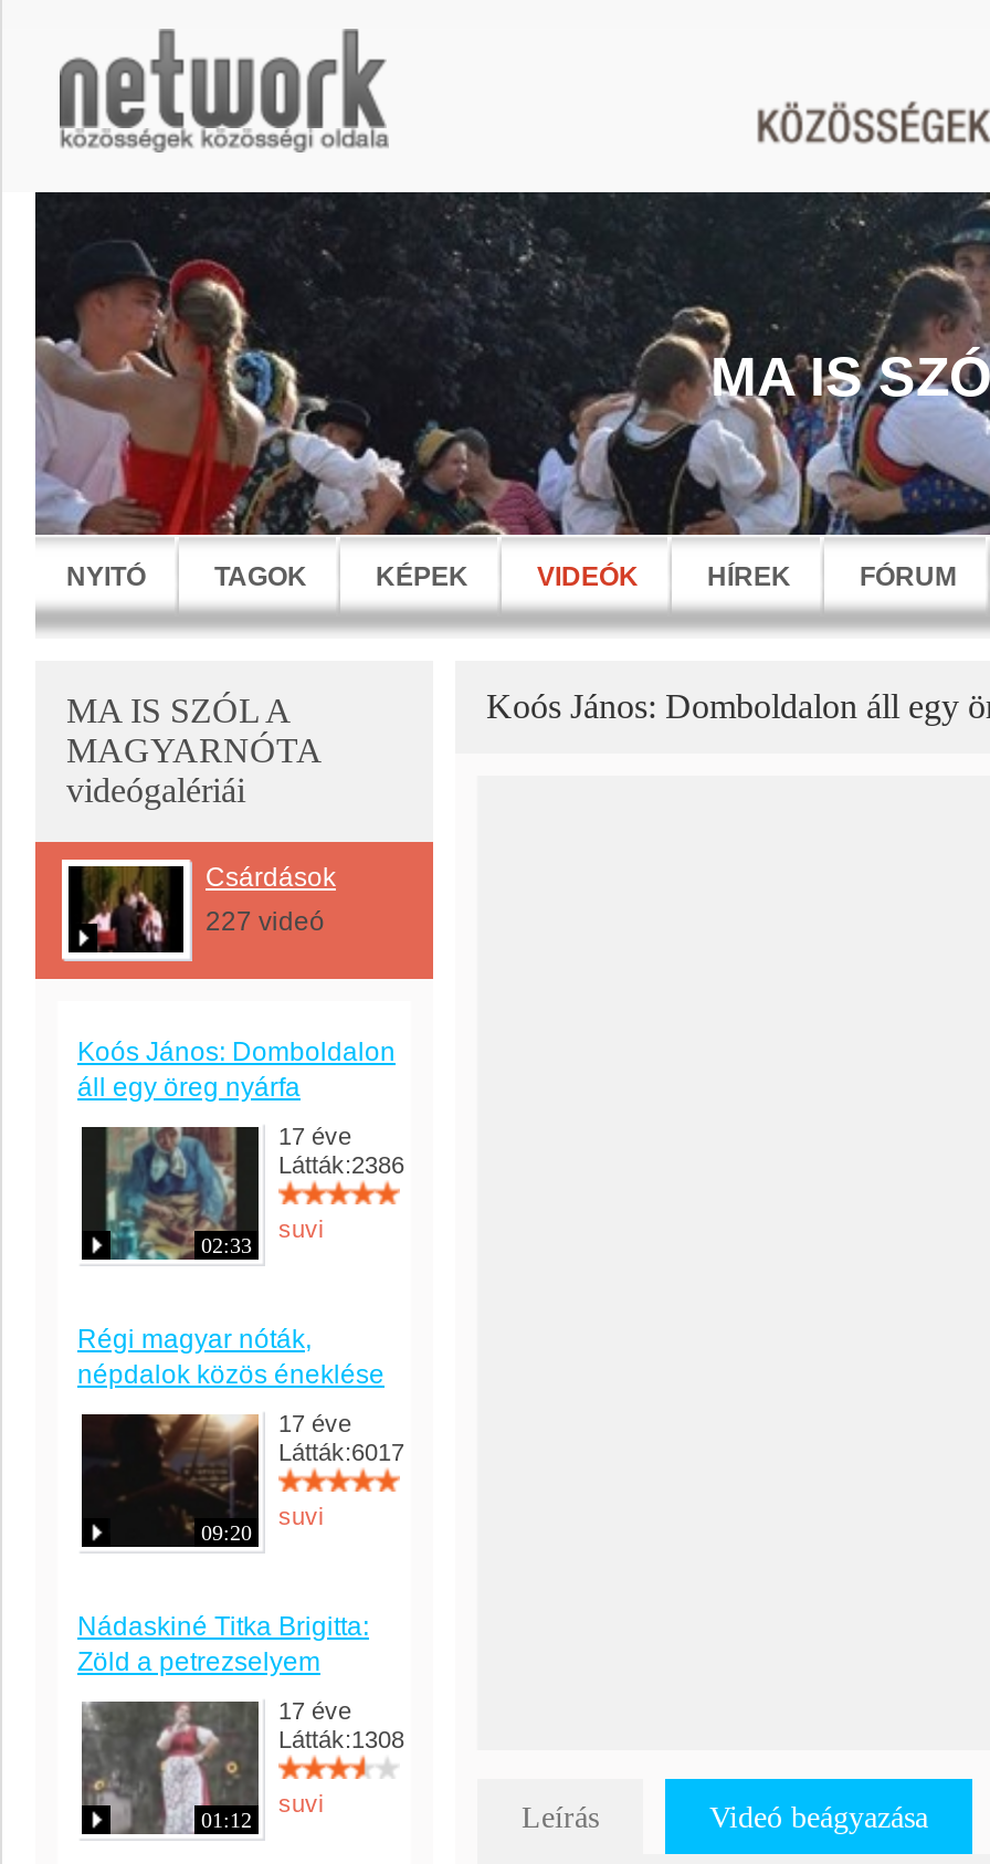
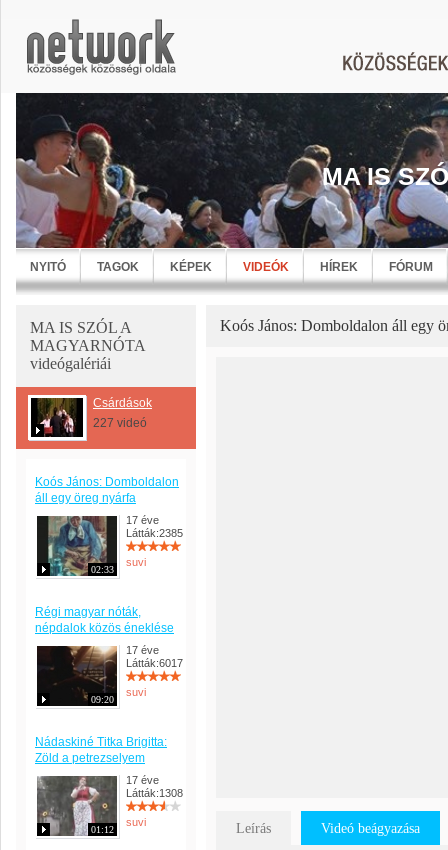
[278,1151,404,1178] Látták:2386 -> [126,527,183,539] Látták:2385

